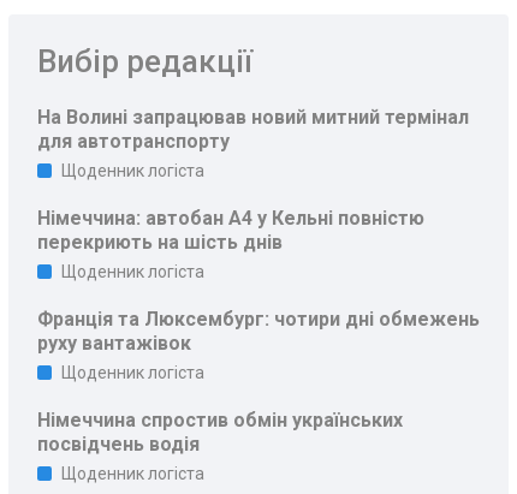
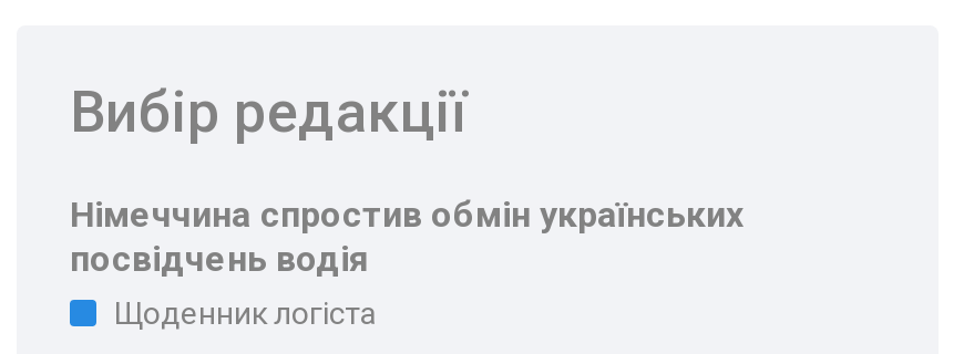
[37,106,480,382] На Волині запрацював новий митний термінал | для автотранспорту | Щоденник логіста | Німеччина: автобан A4 у Кельні повністю | перекриють на шість днів | Щоденник логіста | Франція та Люксембург: чотири дні обмежень | руху вантажівок | Щоденник логіста -> none

